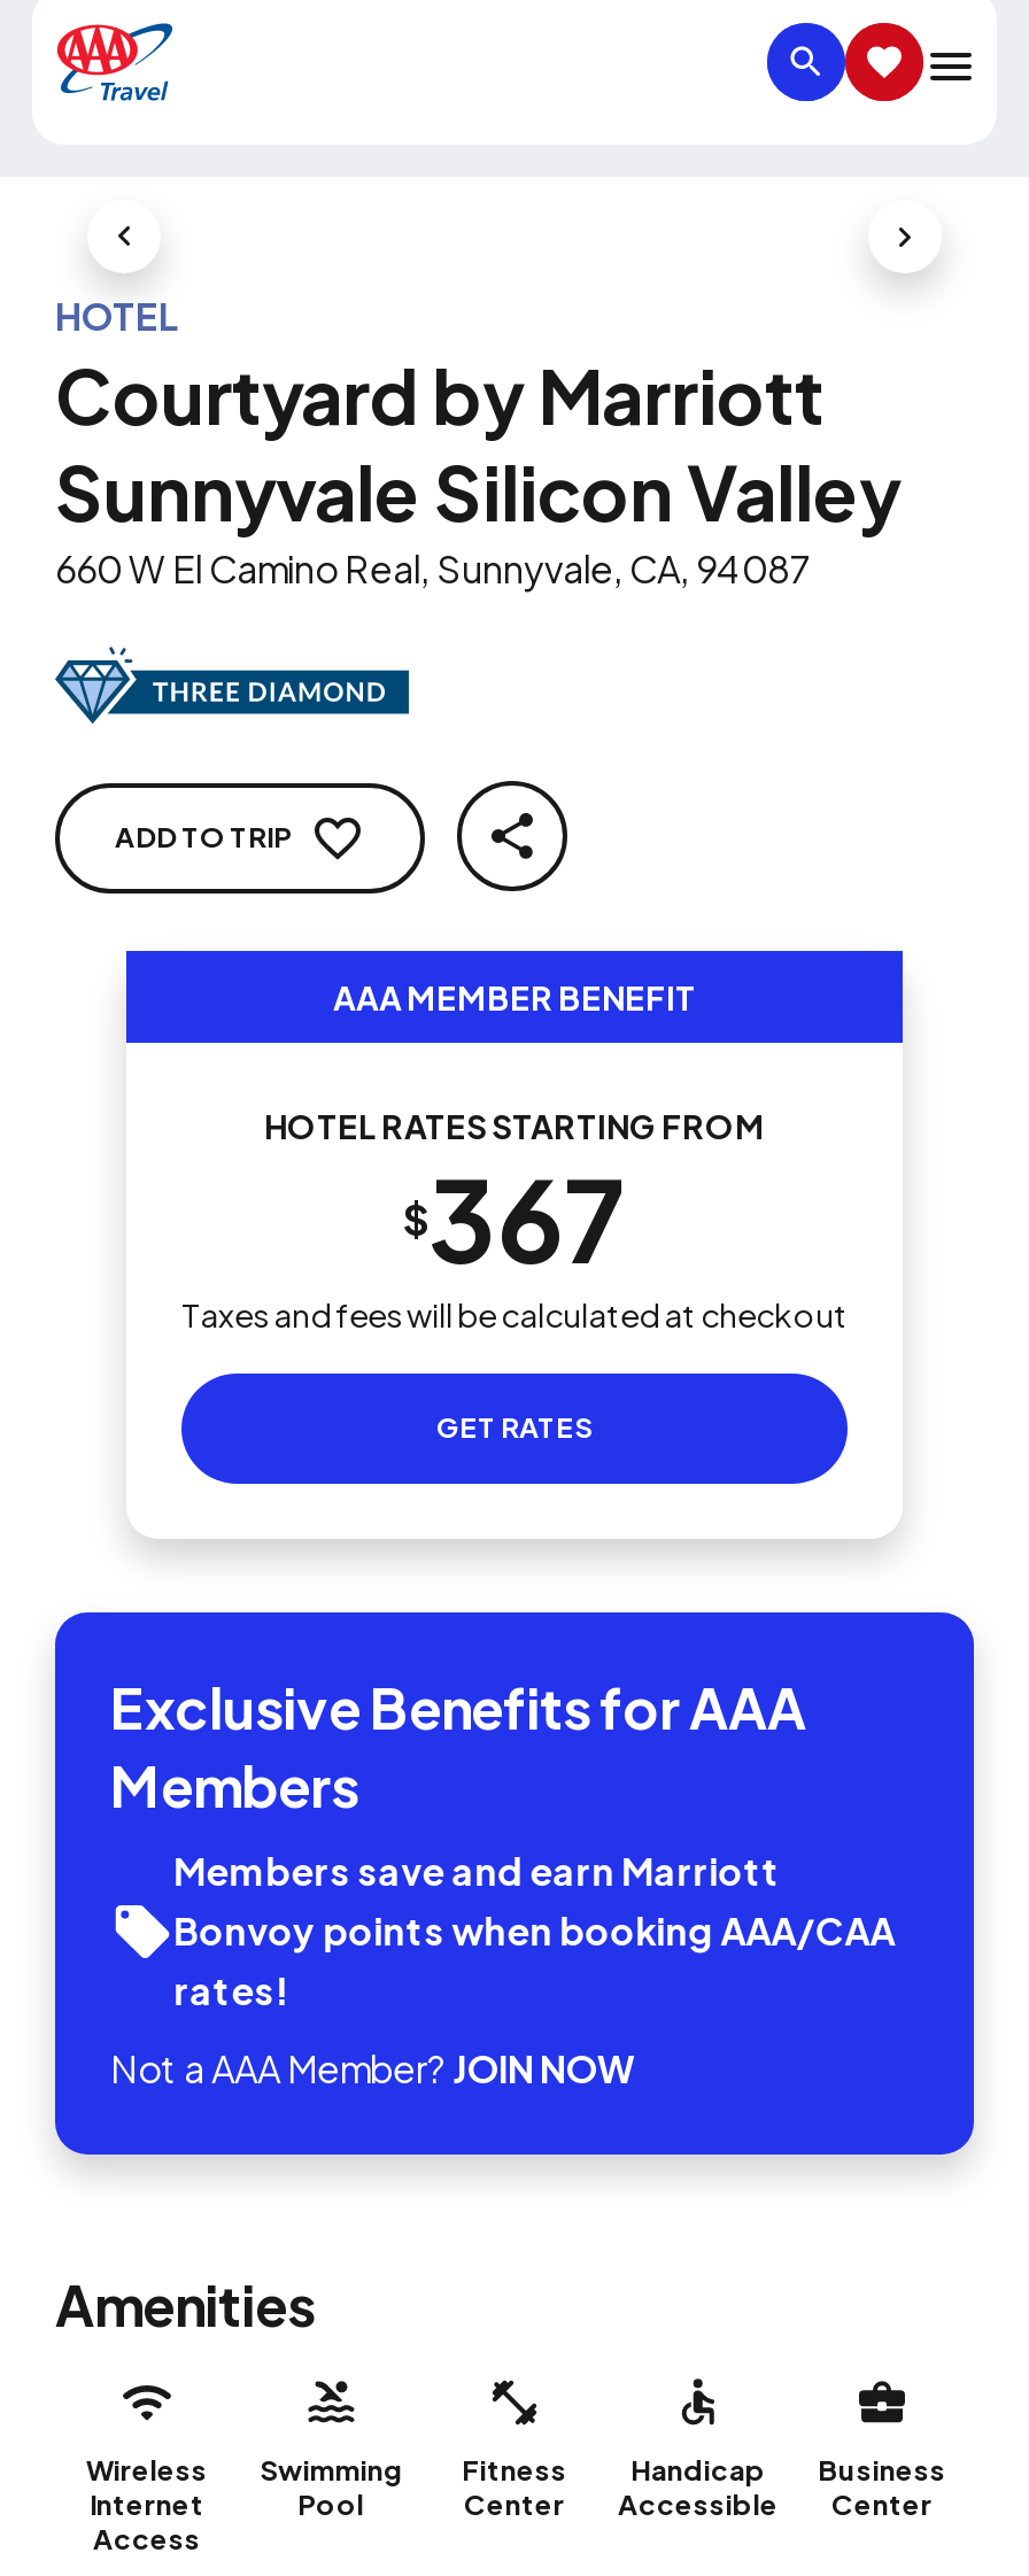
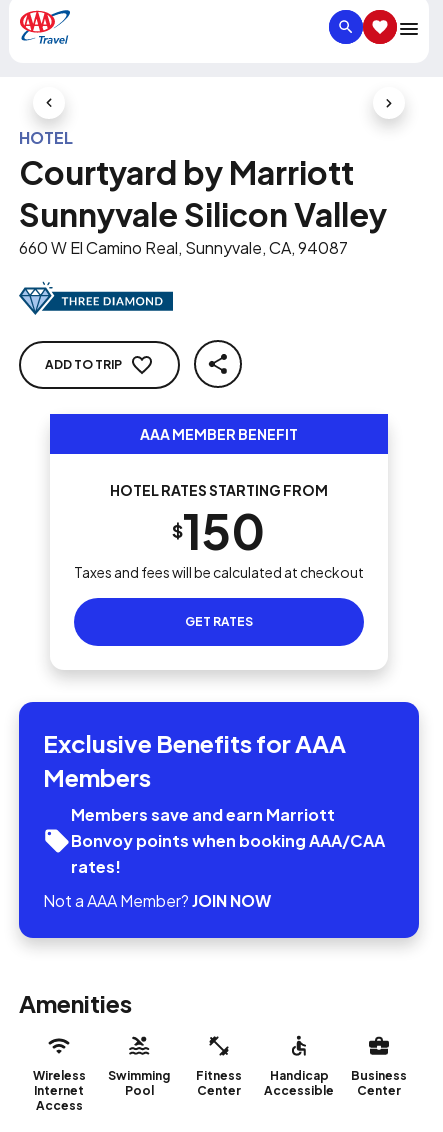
[403,1148,626,1289] $367 -> [172,500,265,561] $150

